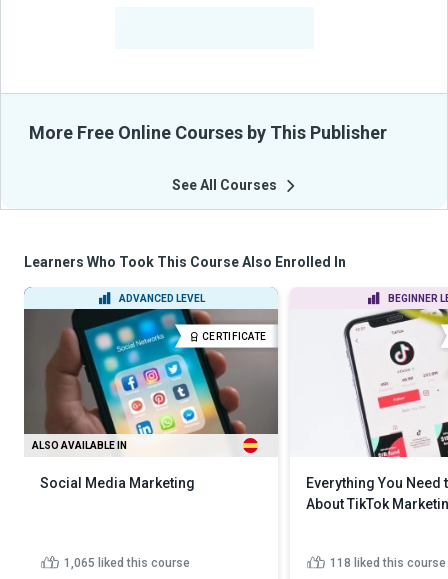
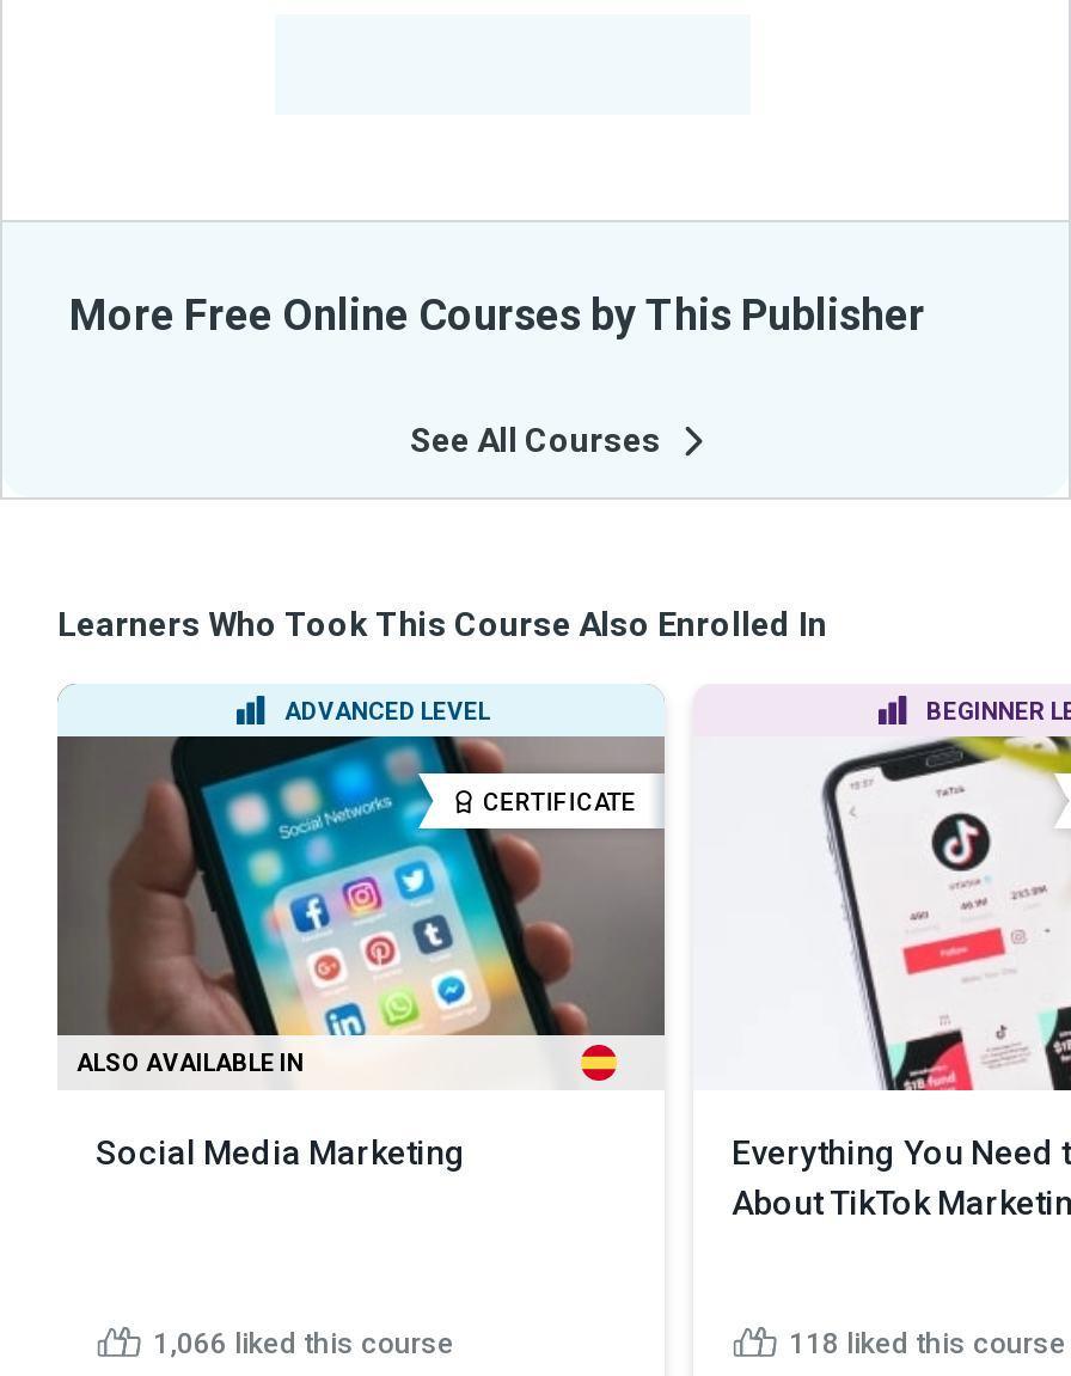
[64,556,190,570] 1,065 liked this course -> [153,1328,454,1362] 1,066 liked this course

